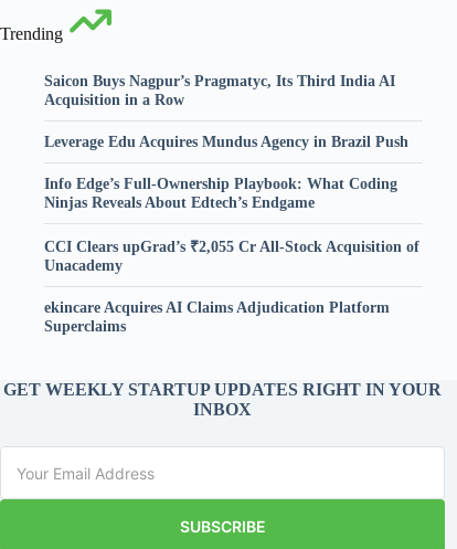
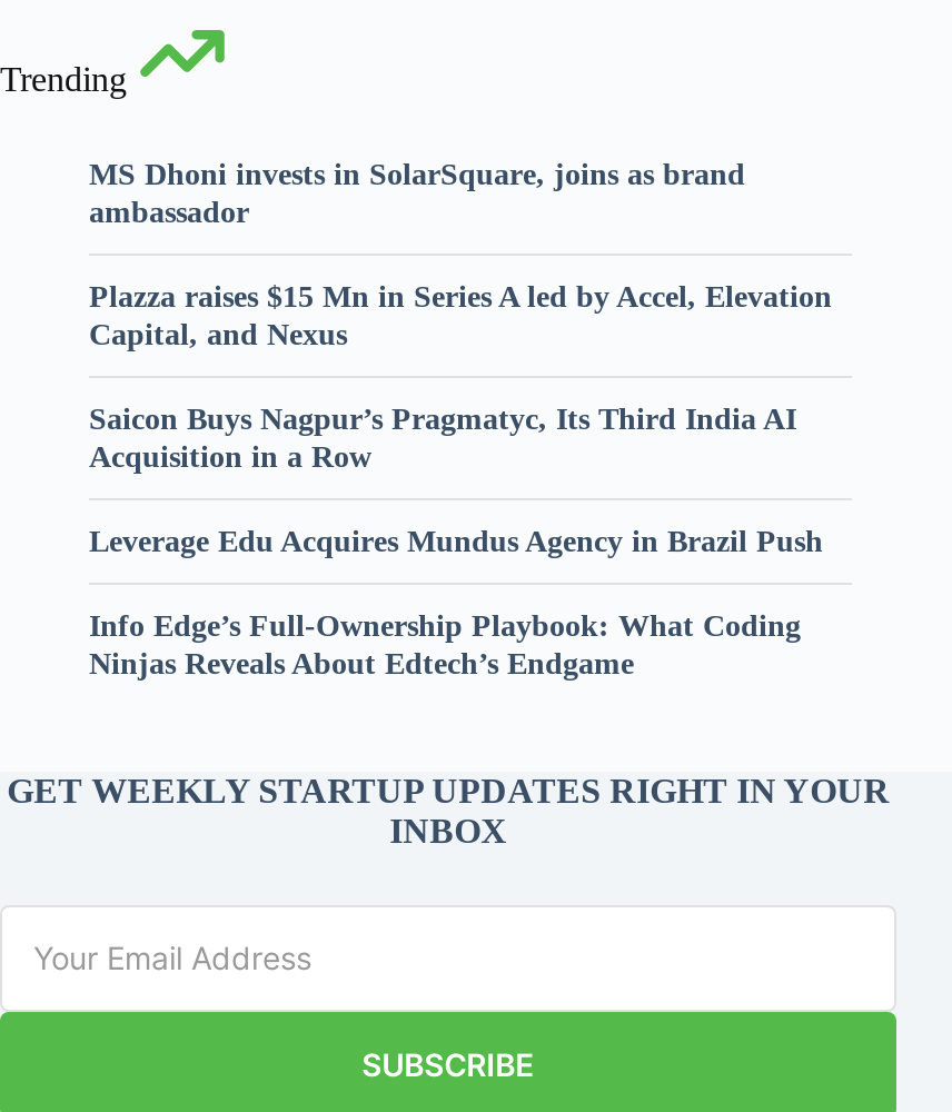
none -> [89,156,832,351] MS Dhoni invests in SolarSquare, joins as brand | ambassador | Plazza raises $15 Mn in Series A led by Accel, Elevation | Capital, and Nexus
moved [44,72,408,211] -> [89,400,823,681]: Saicon Buys Nagpur’s Pragmatyc, Its Third India AI | Acquisition in a Row | Leverage Edu Acquires Mundus Agency in Brazil Push | Info Edge’s Full-Ownership Playbook: What Coding | Ninjas Reveals About Edtech’s Endgame
[44,237,419,335] CCI Clears upGrad’s ₹2,055 Cr All-Stock Acquisition of | Unacademy | ekincare Acquires AI Claims Adjudication Platform | Superclaims -> none

